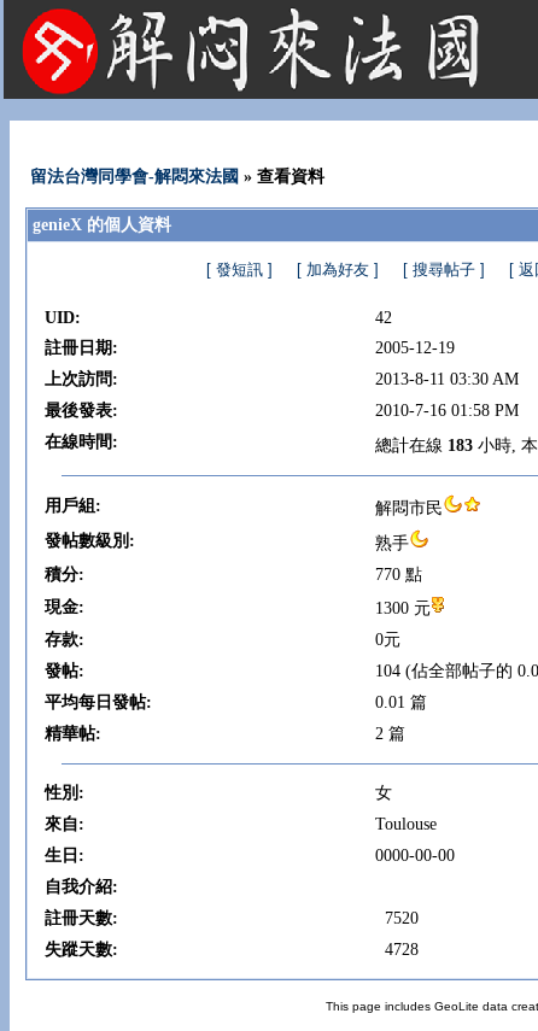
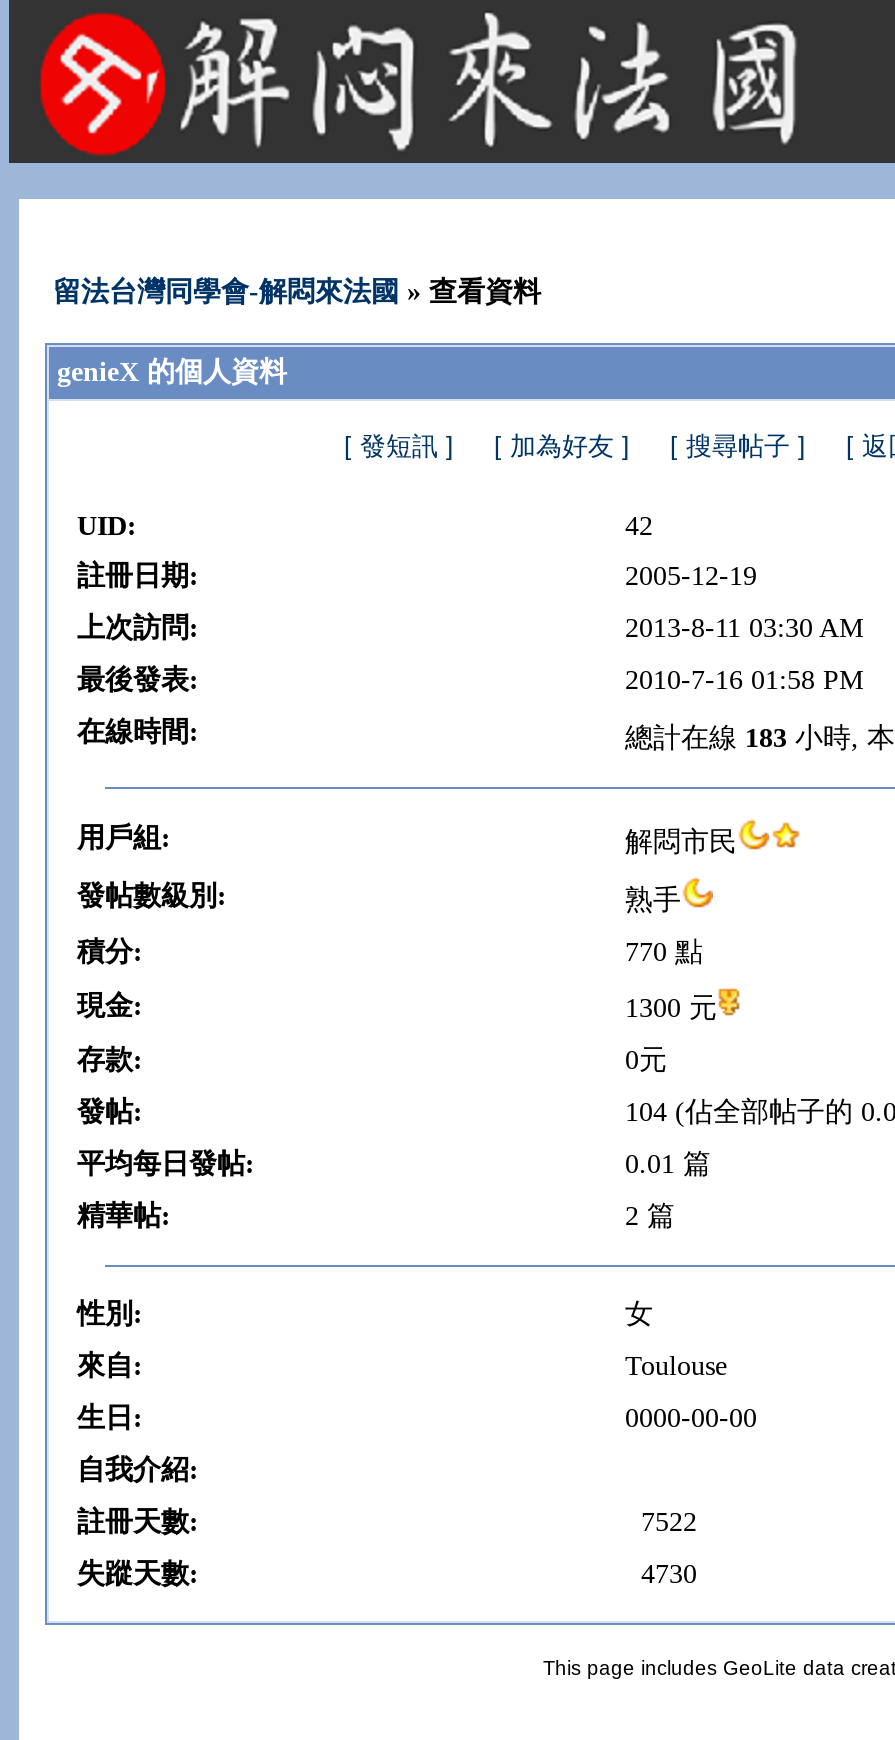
[375,909,419,927] 7520 -> [625,1507,697,1537] 7522
[375,941,419,959] 4728 -> [625,1559,697,1589] 4730

